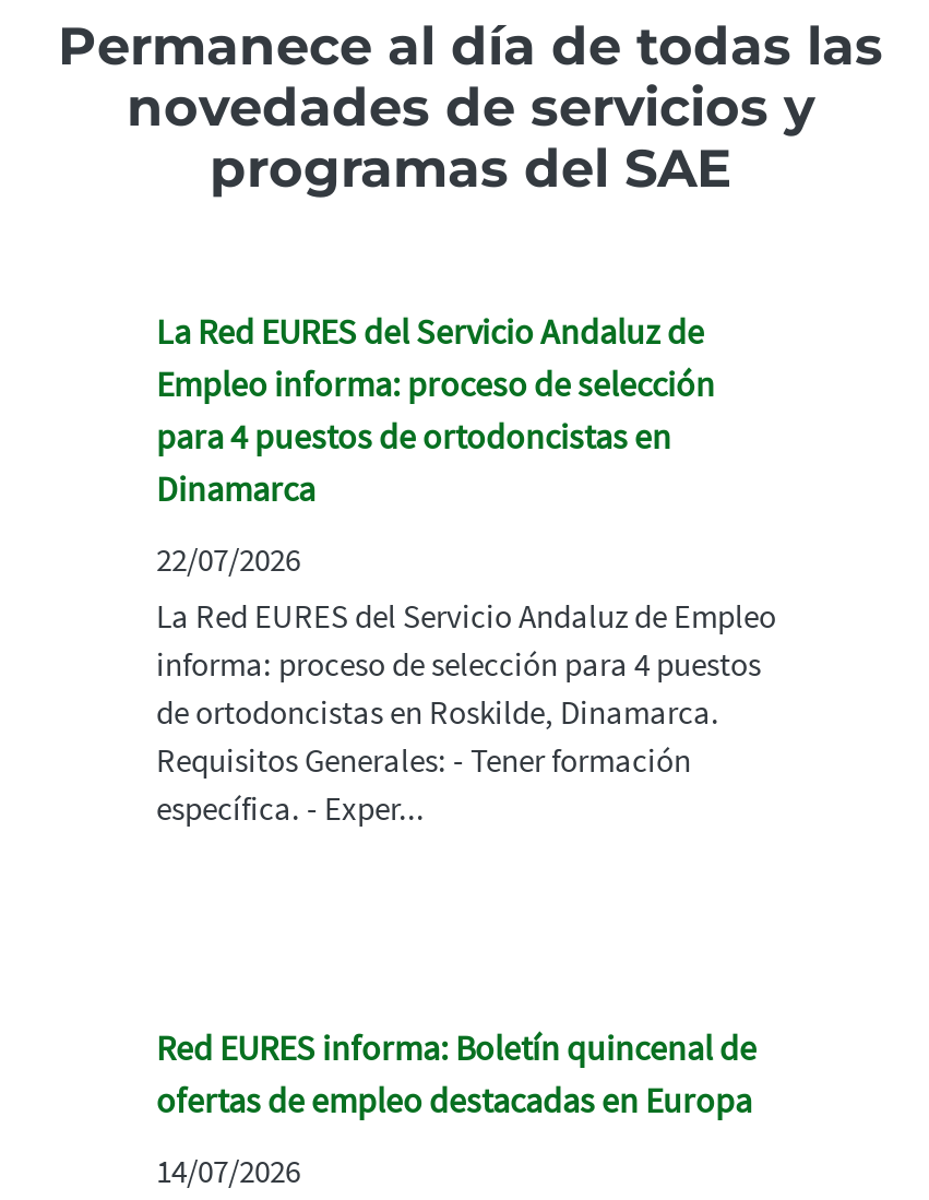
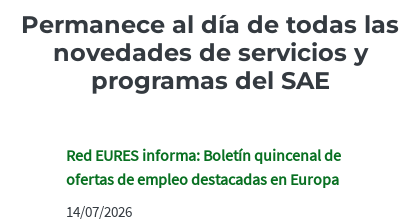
[156,310,776,830] La Red EURES del Servicio Andaluz de | Empleo informa: proceso de selección | para 4 puestos de ortodoncistas en | Dinamarca | 22/07/2026 | La Red EURES del Servicio Andaluz de Empleo | informa: proceso de selección para 4 puestos | de ortodoncistas en Roskilde, Dinamarca. | Requisitos Generales: - Tener formación | específica. - Exper... -> none

